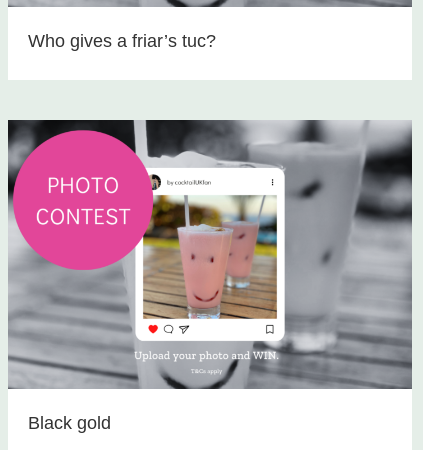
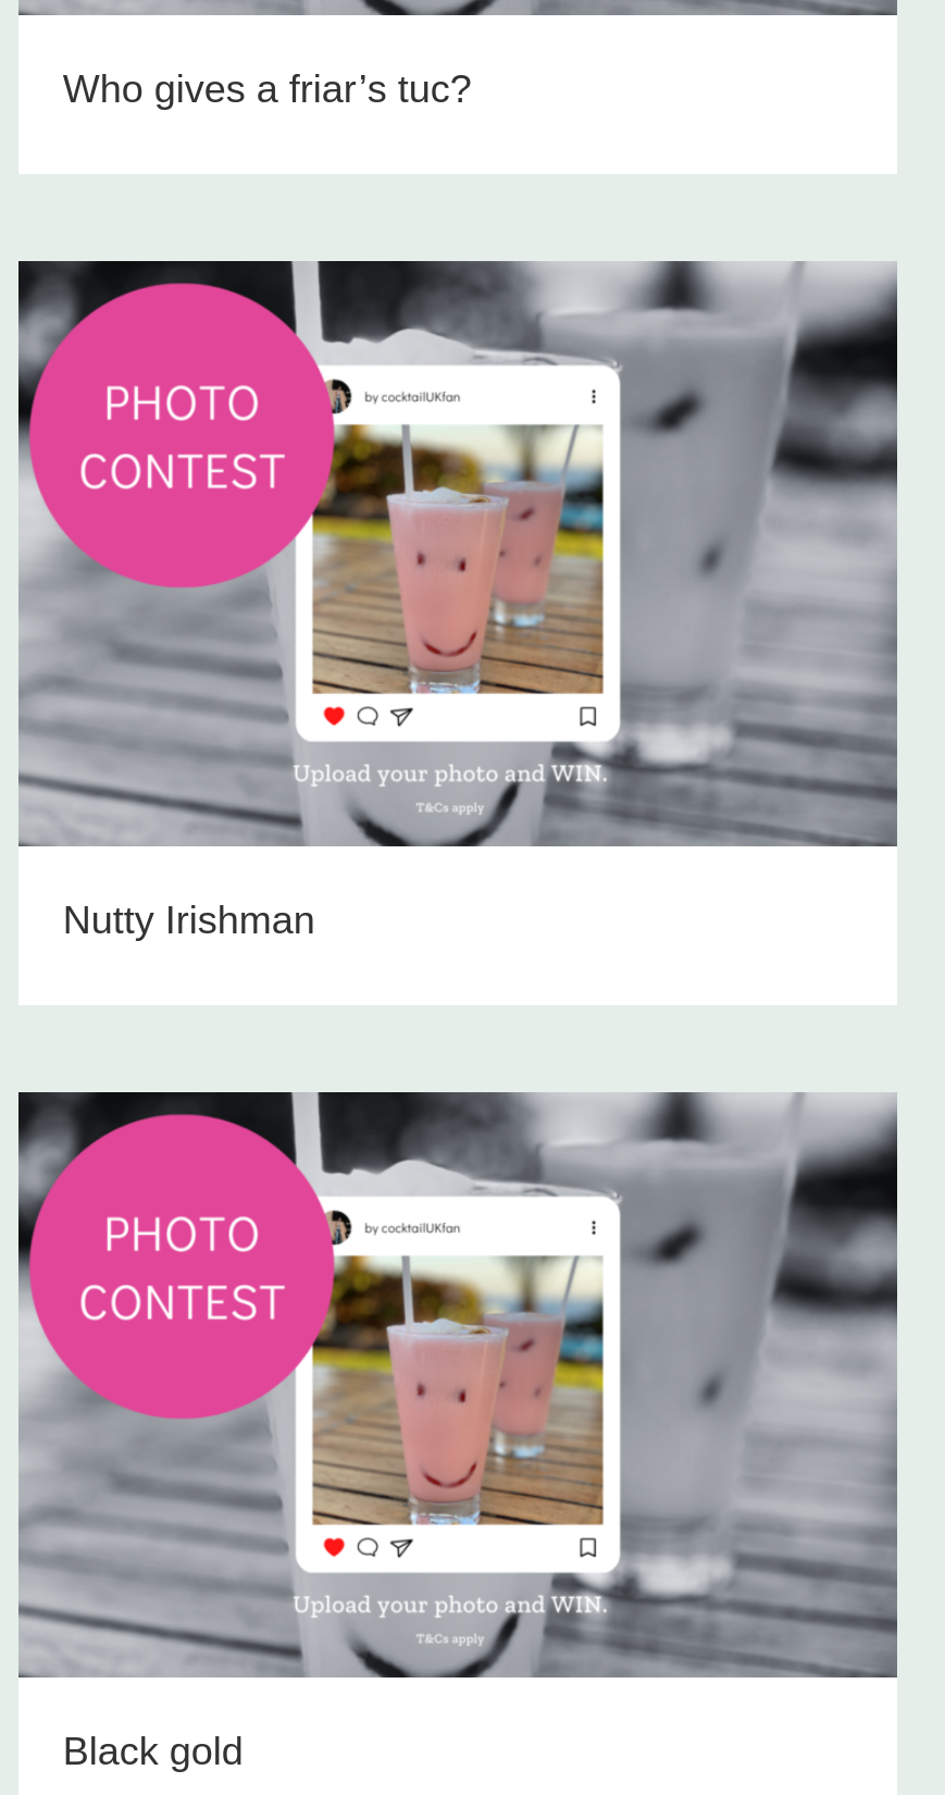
none -> [63,898,315,942] Nutty Irishman

